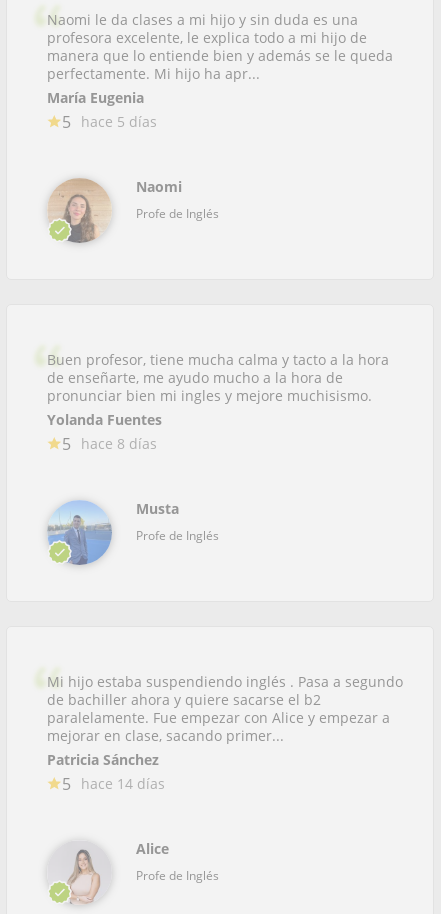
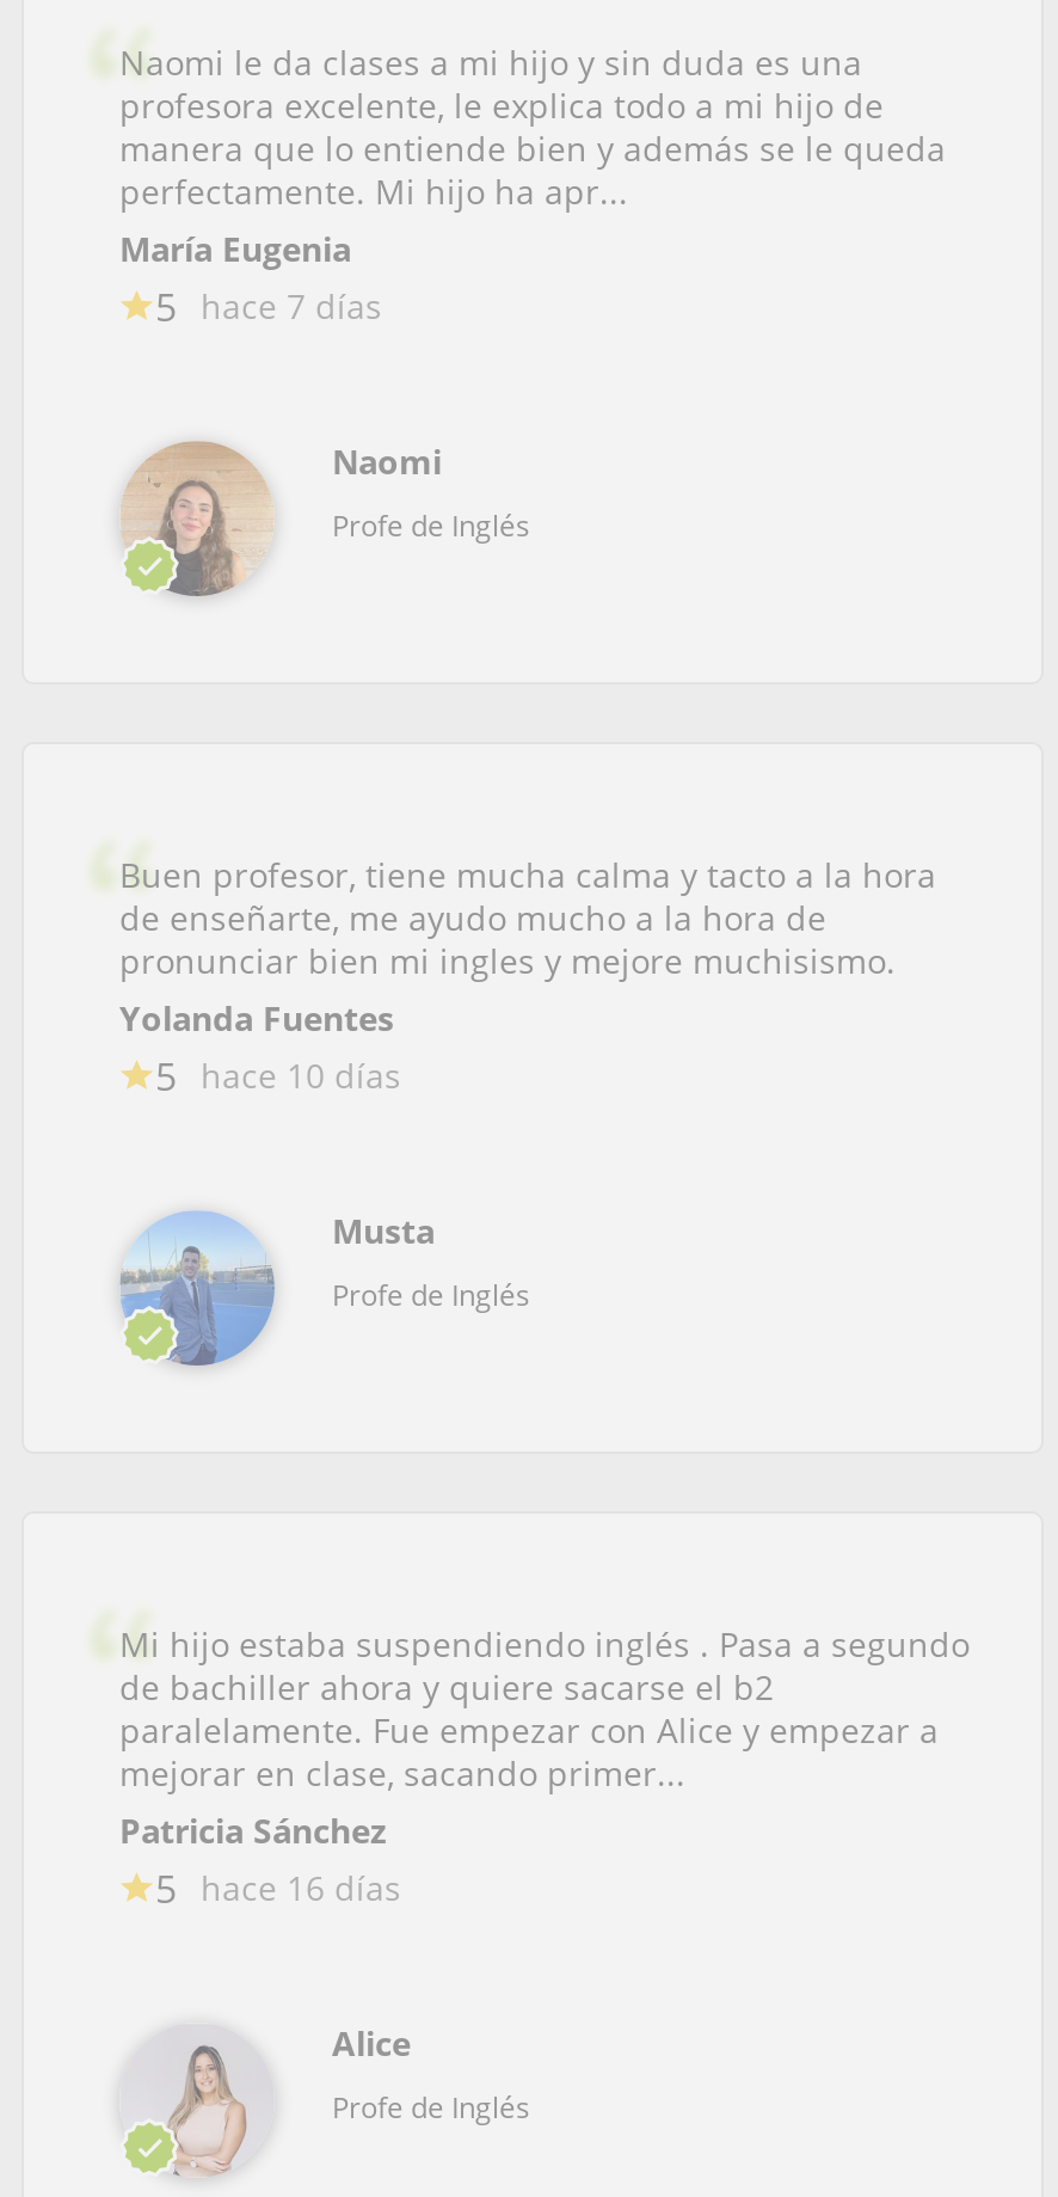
[62,111,157,133] 5 hace 5 días -> [155,280,382,333] 5 hace 7 días
[62,433,157,455] 5 hace 8 días -> [155,1050,401,1102] 5 hace 10 días
[62,773,165,795] 5 hace 14 días -> [155,1862,401,1915] 5 hace 16 días

